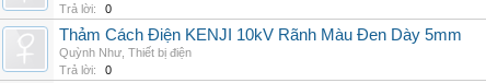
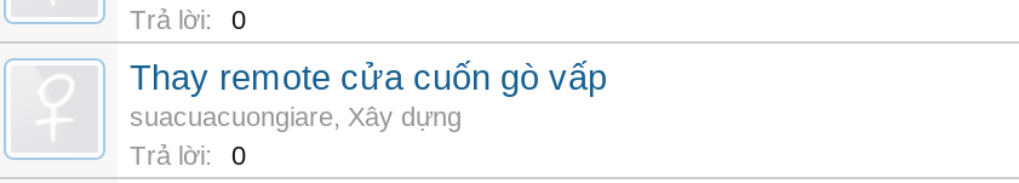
[59,26,462,59] Thảm Cách Điện KENJI 10kV Rãnh Màu Đen Dày 5mm | Quỳnh Như, Thiết bị điện -> [130,58,607,131] Thay remote cửa cuốn gò vấp | suacuacuongiare, Xây dựng

